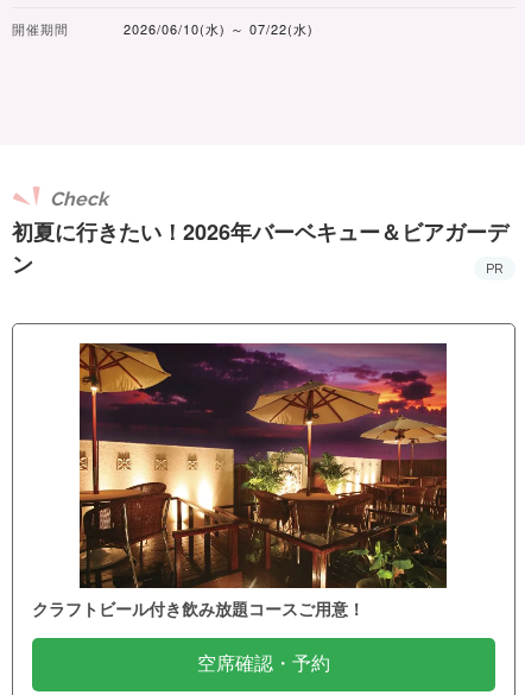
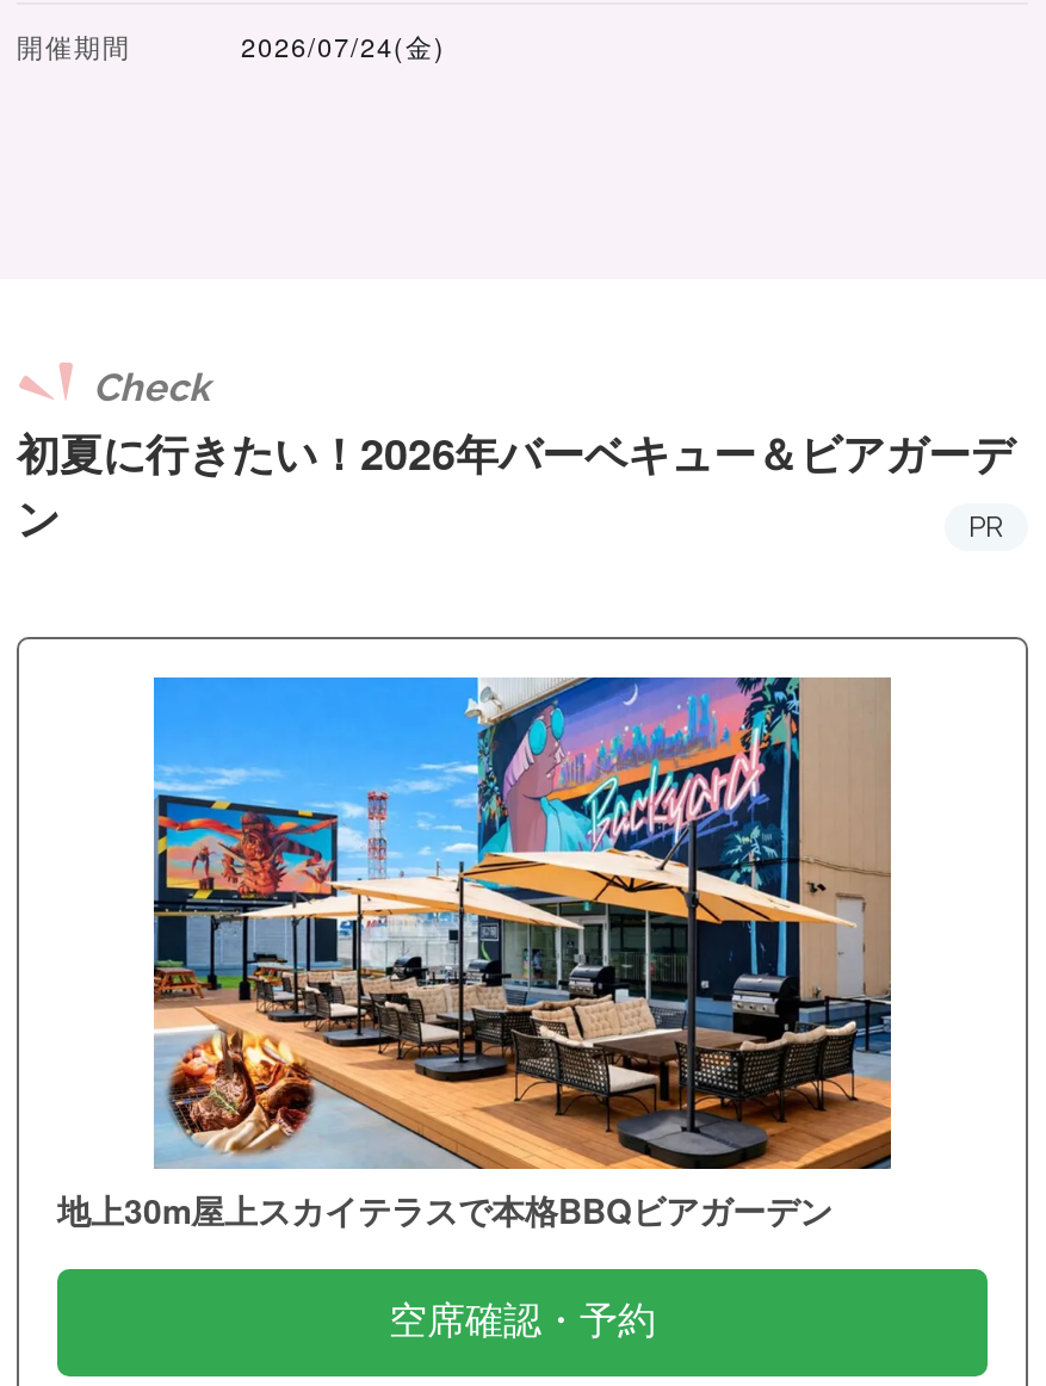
[124,19,314,38] 2026/06/10(水) ～ 07/22(水) -> [241,26,446,64] 2026/07/24(金)
[32,342,448,620] [image] | クラフトビール付き飲み放題コースご用意！ -> [57,674,895,1233] [image] | 地上30m屋上スカイテラスで本格BBQビアガーデン

